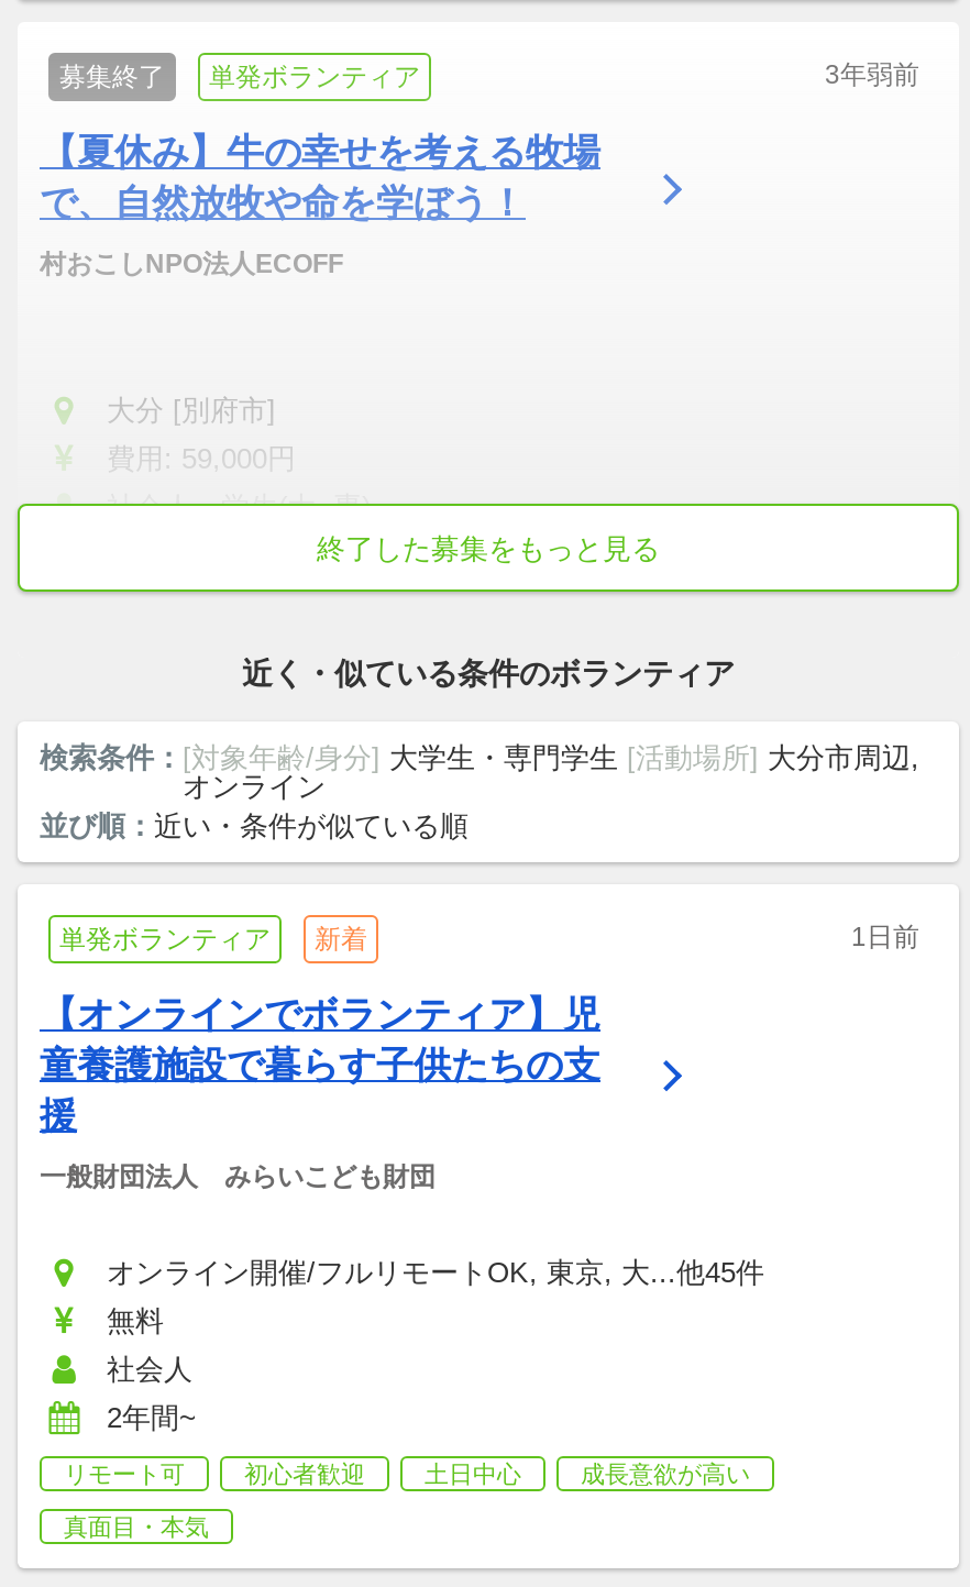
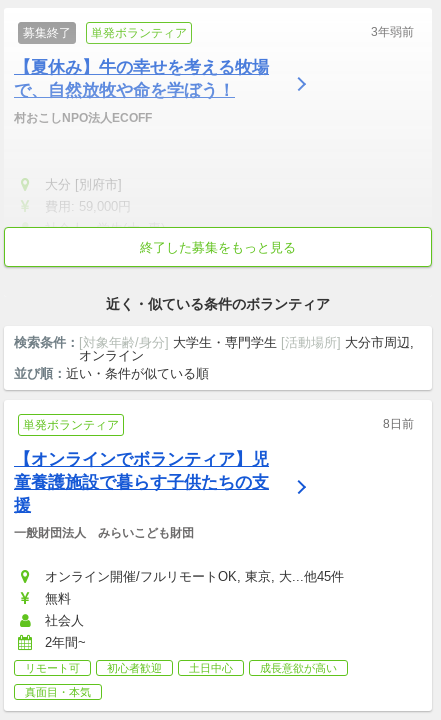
[315,921,919,954] 新着 | 1日前 -> [383,416,414,430] 8日前

